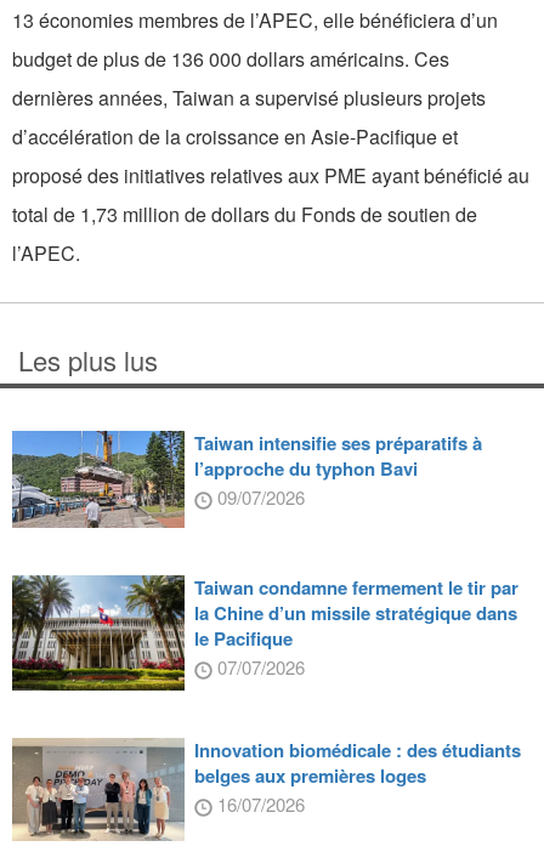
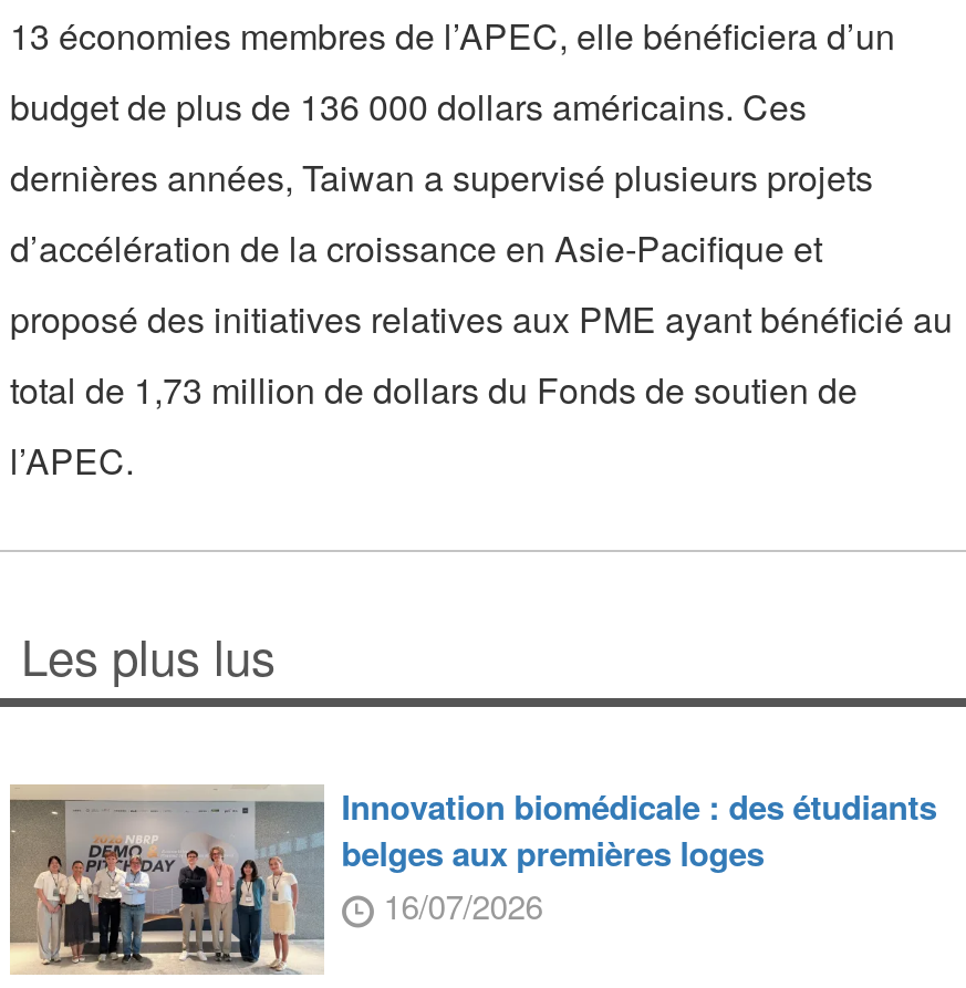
[11,430,518,680] [image] | Taiwan intensifie ses préparatifs à | l’approche du typhon Bavi | 09/07/2026 | Taiwan condamne fermement le tir par | la Chine d’un missile stratégique dans | le Pacifique | 07/07/2026 -> none
[11,574,186,692] [image] -> none

